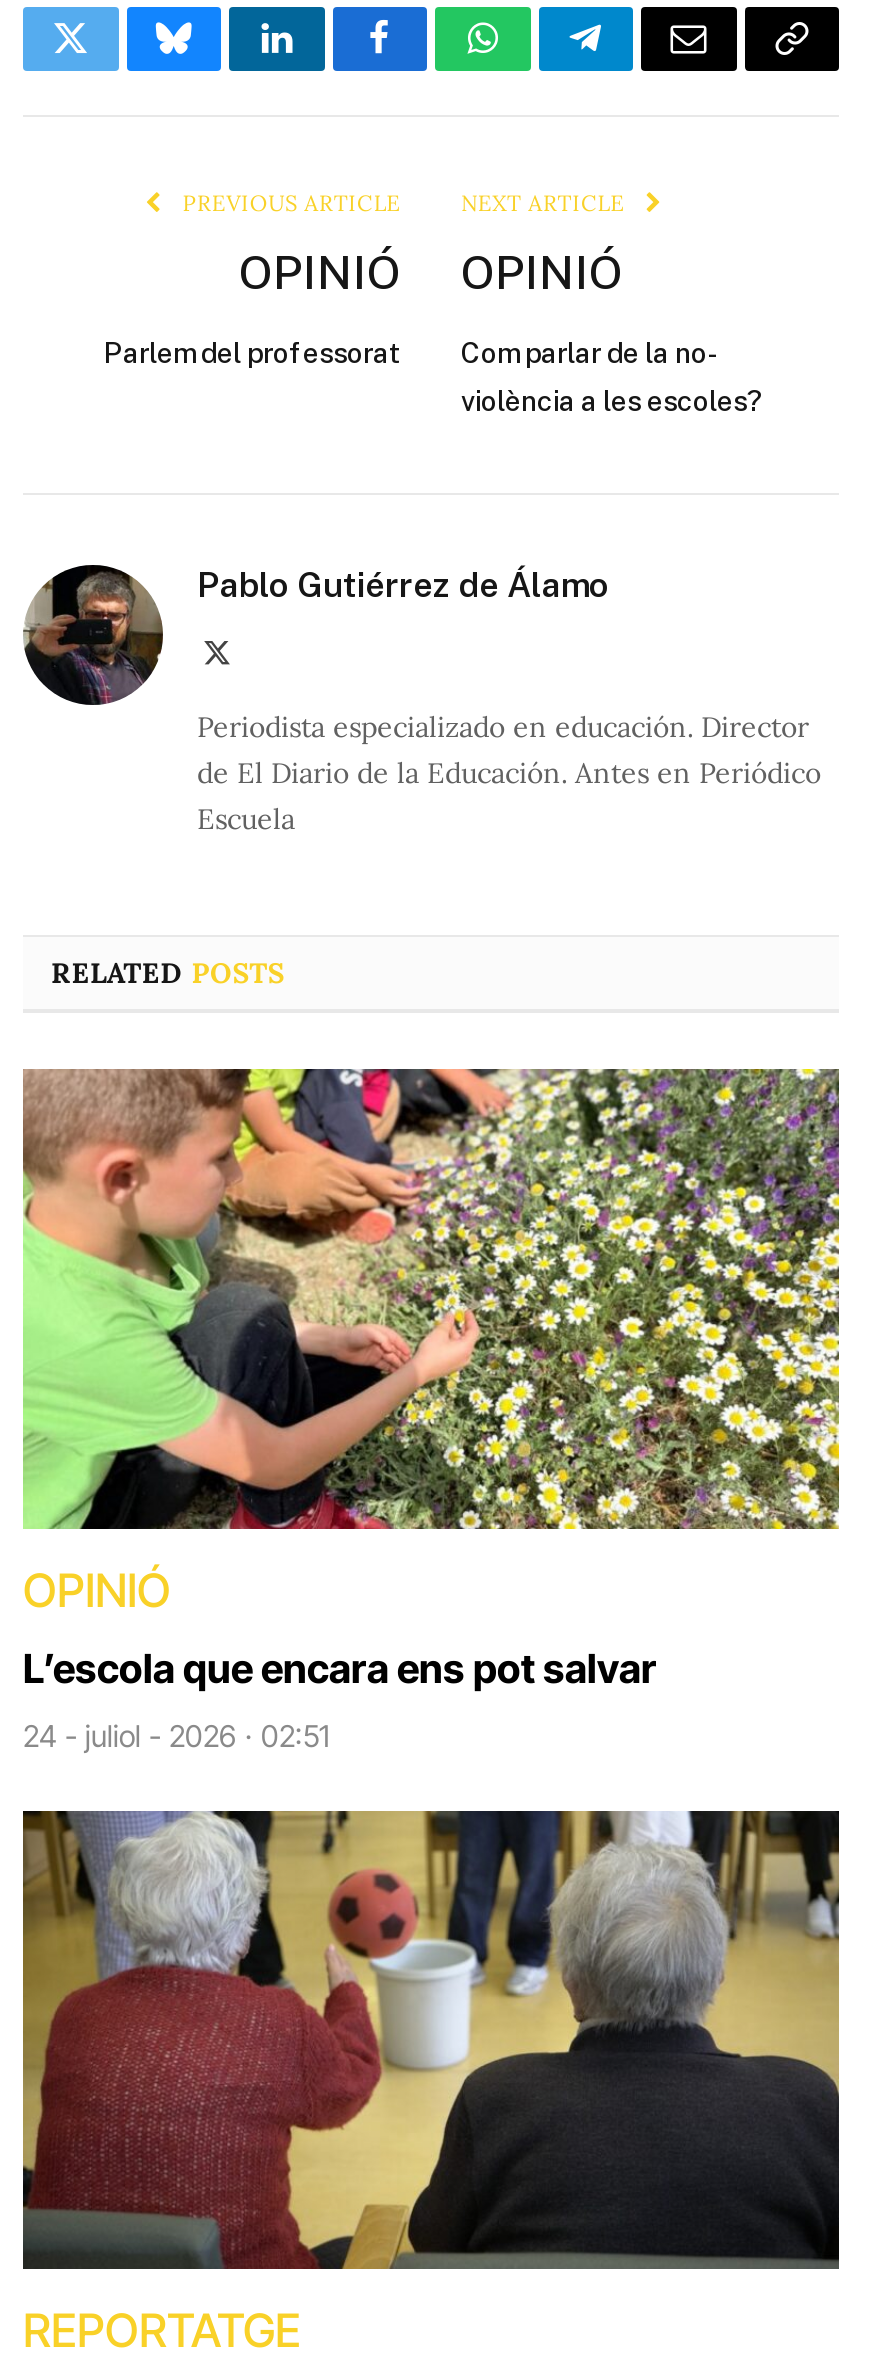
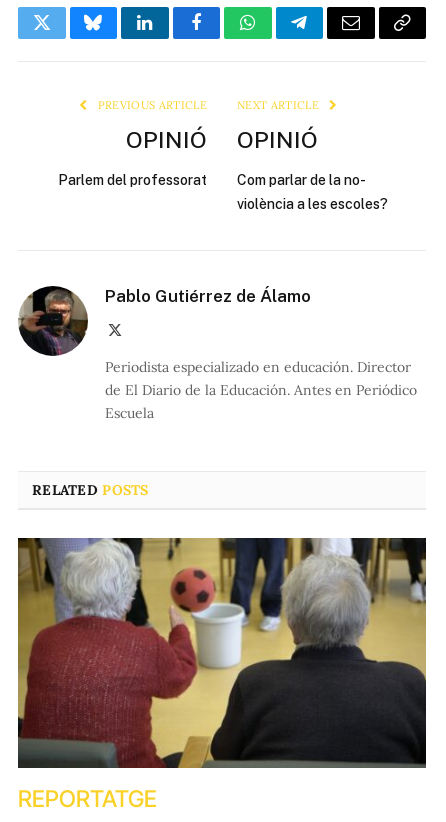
[21,1067,841,1755] [image] | OPINIÓ | L’escola que encara ens pot salvar | 24 - juliol - 2026 · 02:51 -> none

